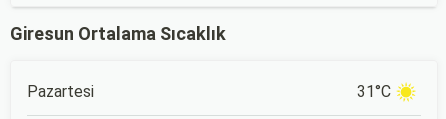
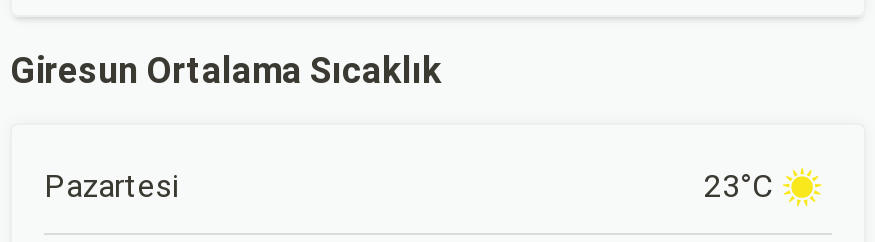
[357,82,391,101] 31°C -> [704,167,772,205] 23°C

